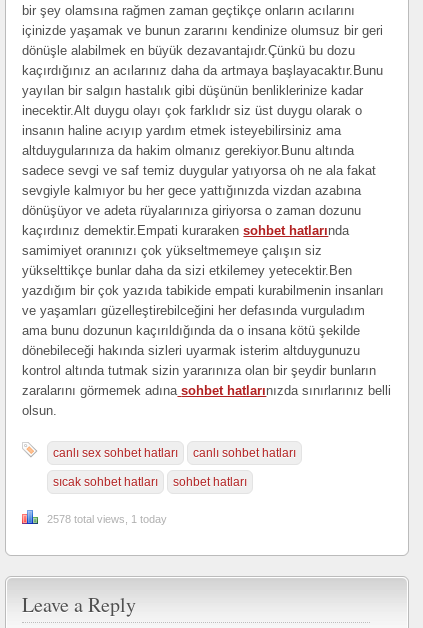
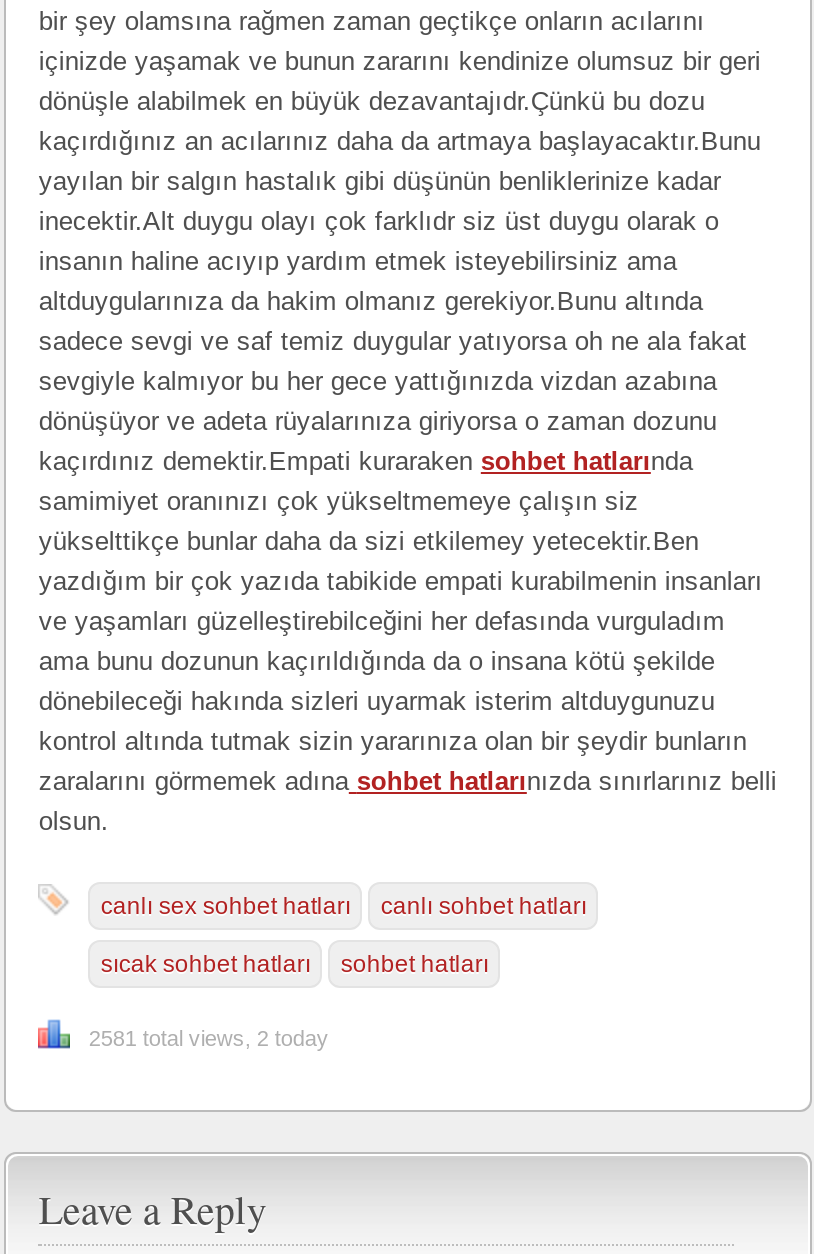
[47,513,167,525] 2578 total views, 1 today -> [89,1026,329,1050] 2581 total views, 2 today

